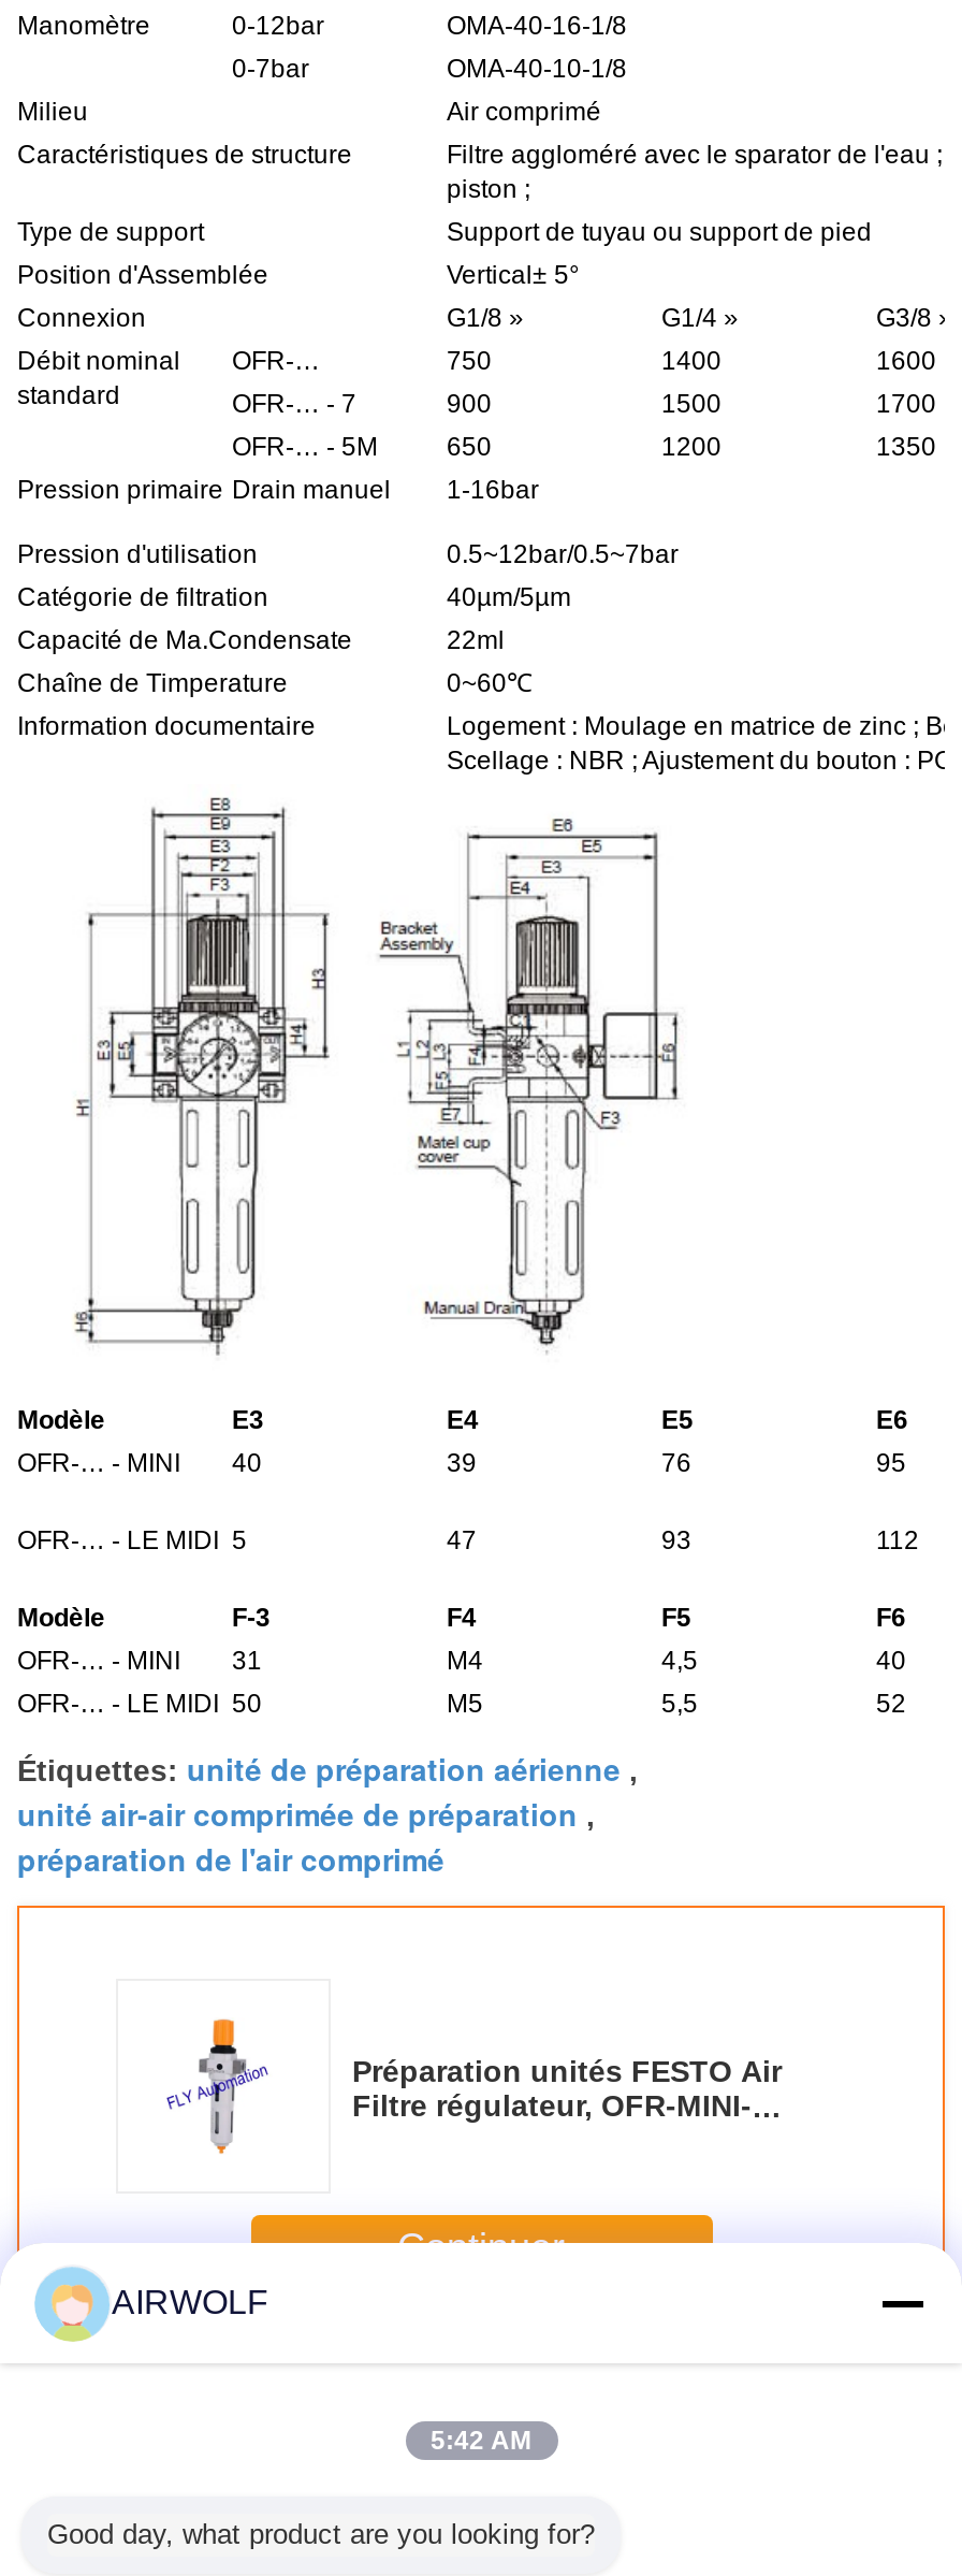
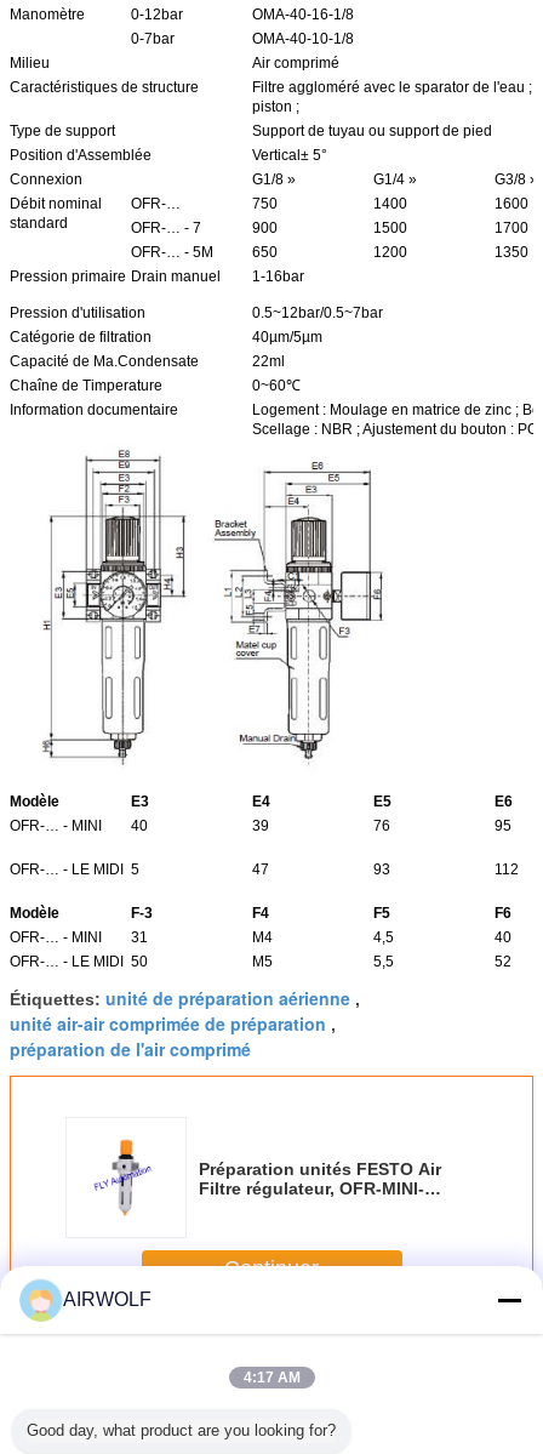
[431,2426,531,2456] 5:42 AM -> [243,1369,300,1386] 4:17 AM

